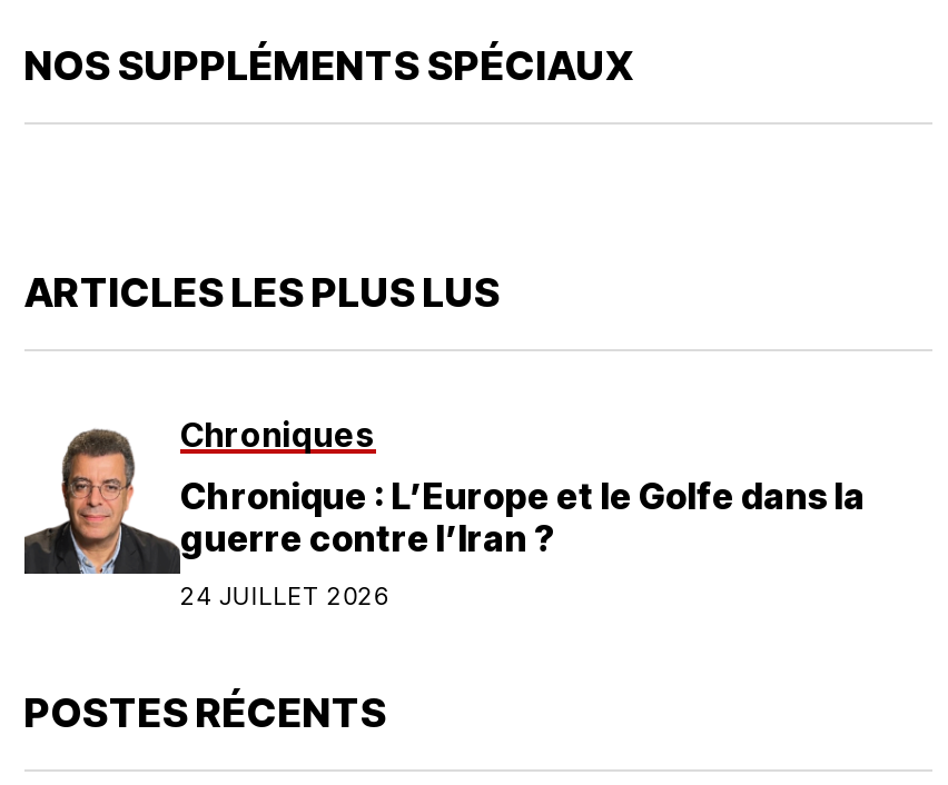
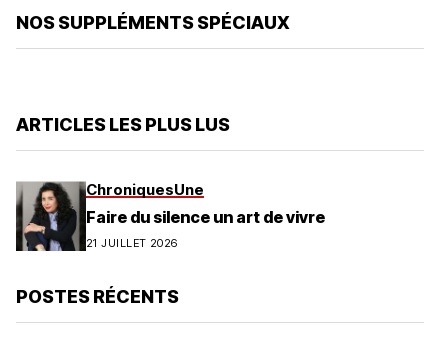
[24,415,866,612] [image] | Chroniques | Chronique : L’Europe et le Golfe dans la | guerre contre l’Iran ? | 24 JUILLET 2026 -> [15,180,325,251] [image] | ChroniquesUne | Faire du silence un art de vivre | 21 JUILLET 2026

